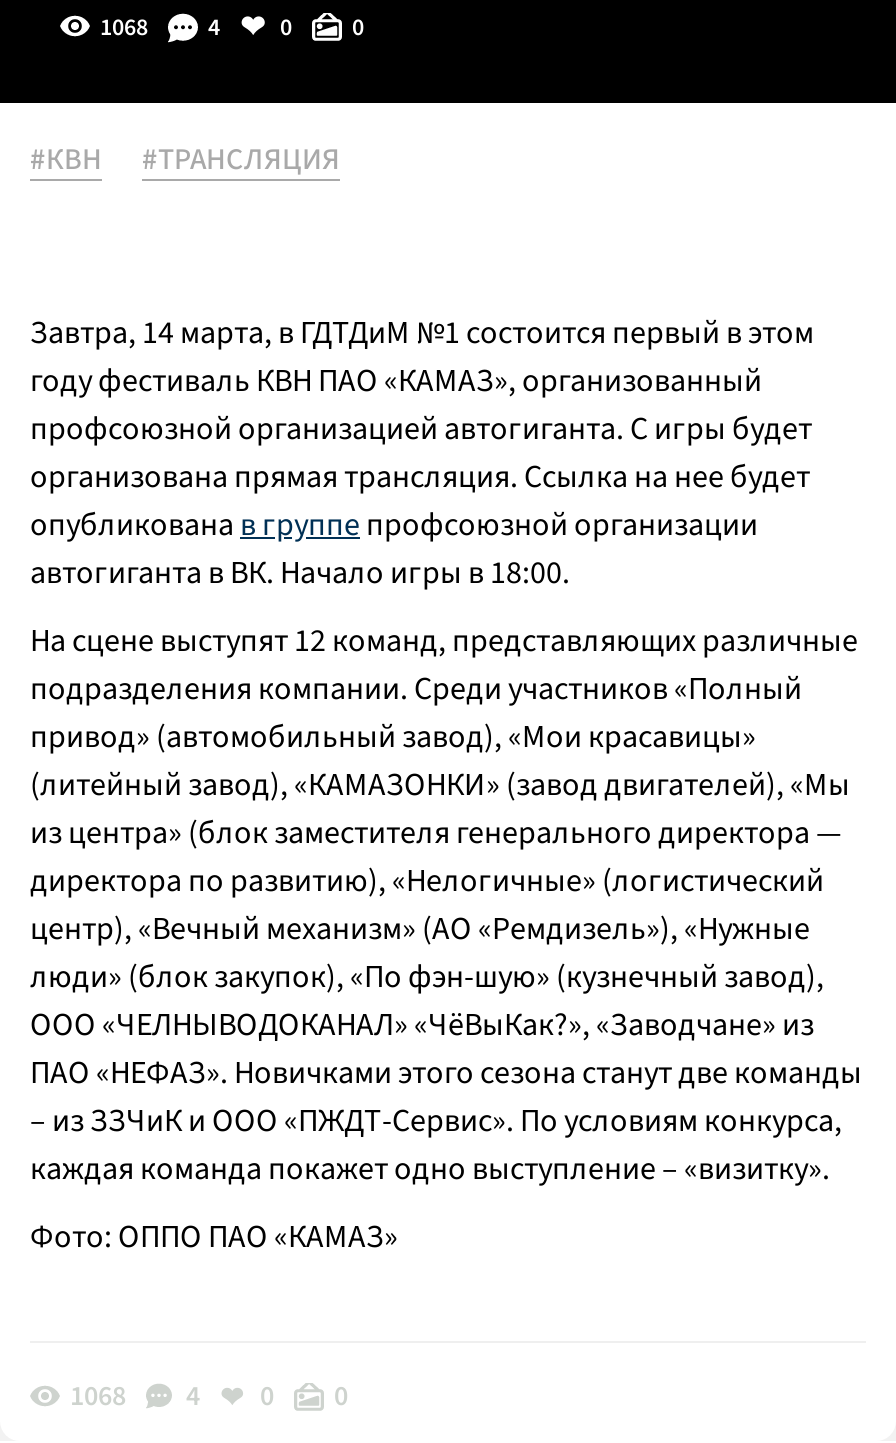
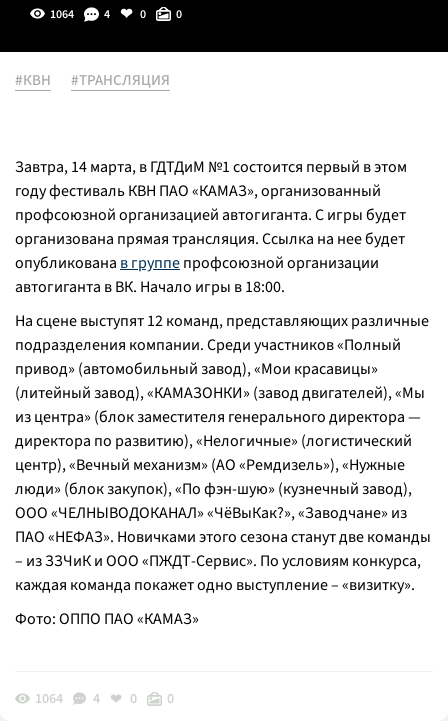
[100,11,364,45] 1068 4 0 0 -> [50,6,182,23] 1064 4 0 0
[70,1377,348,1417] 1068 4 0 0 -> [35,689,174,709] 1064 4 0 0

